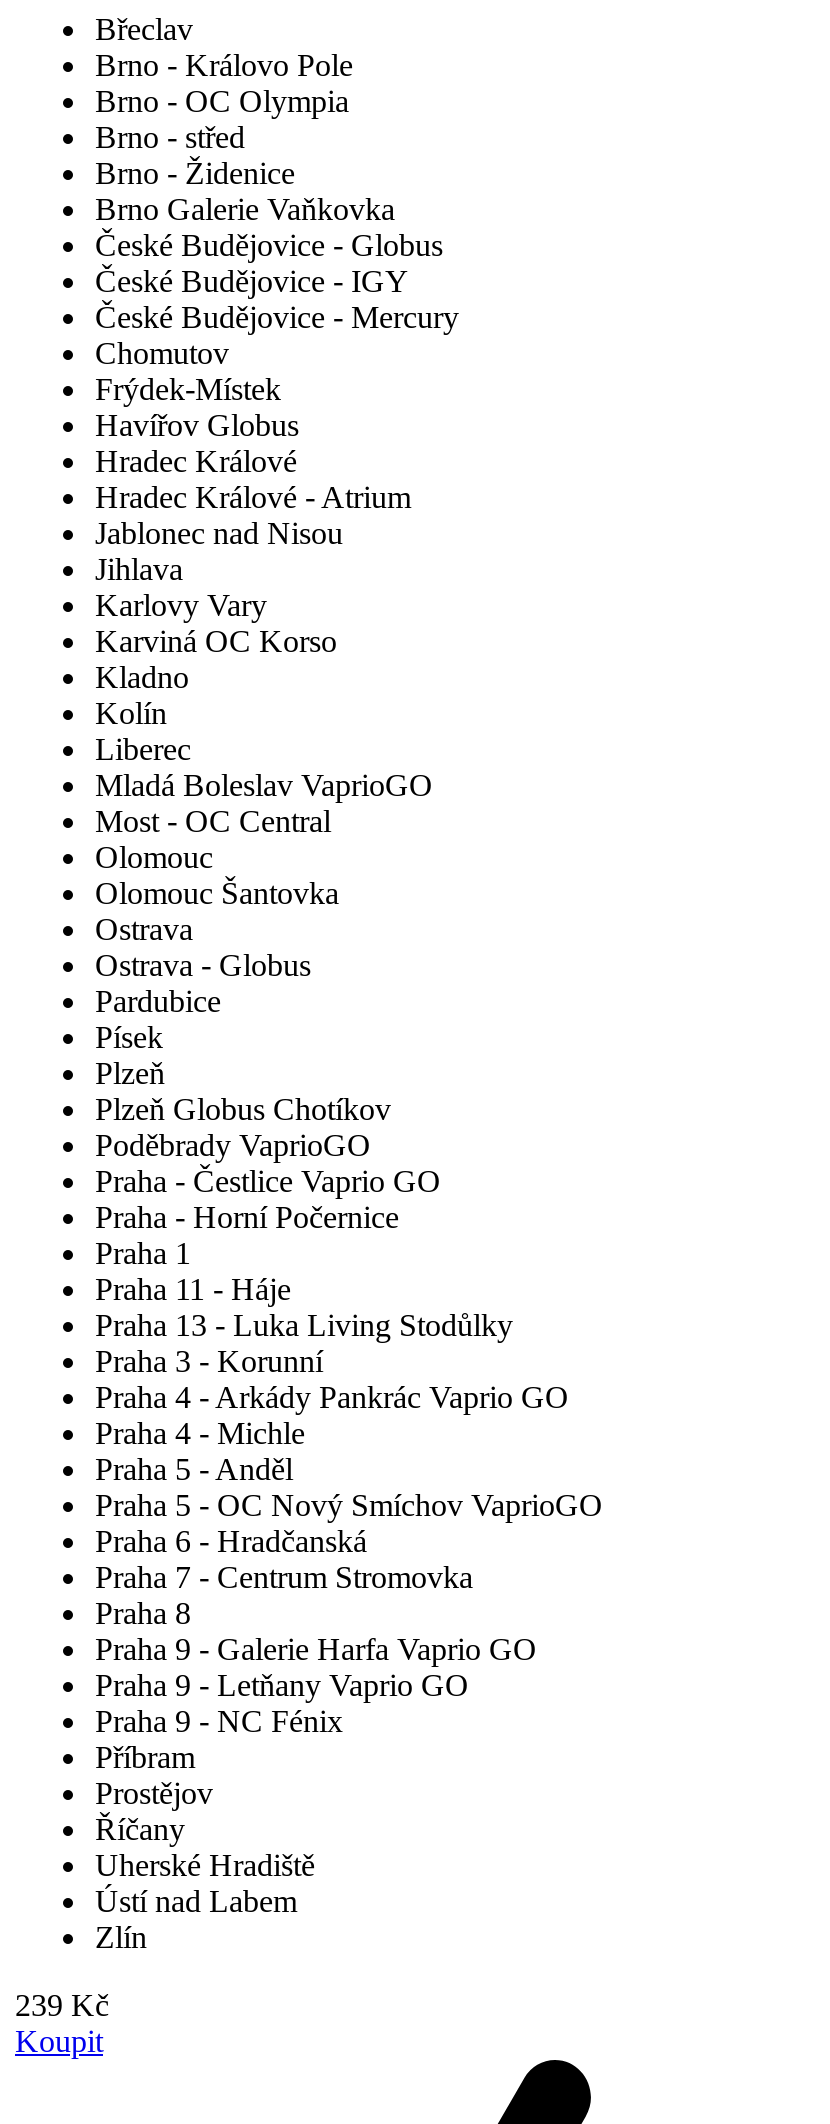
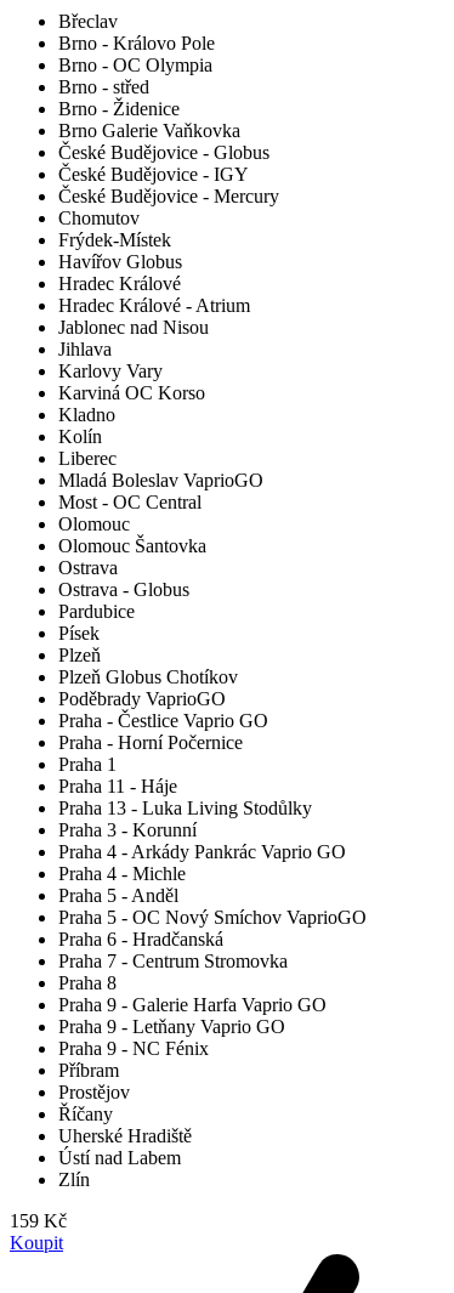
[15,1989,109,2023] 239 Kč -> [10,1211,67,1232] 159 Kč

